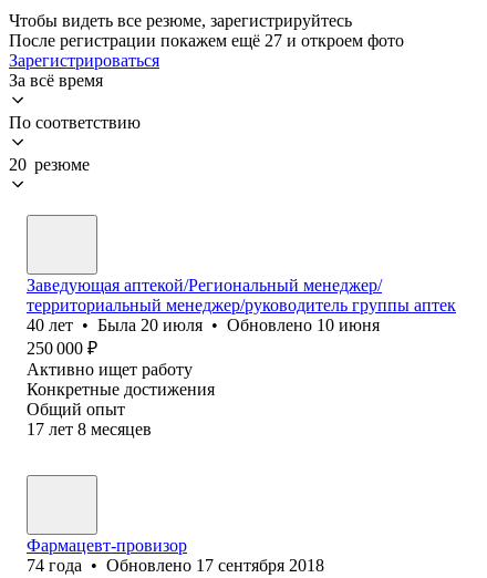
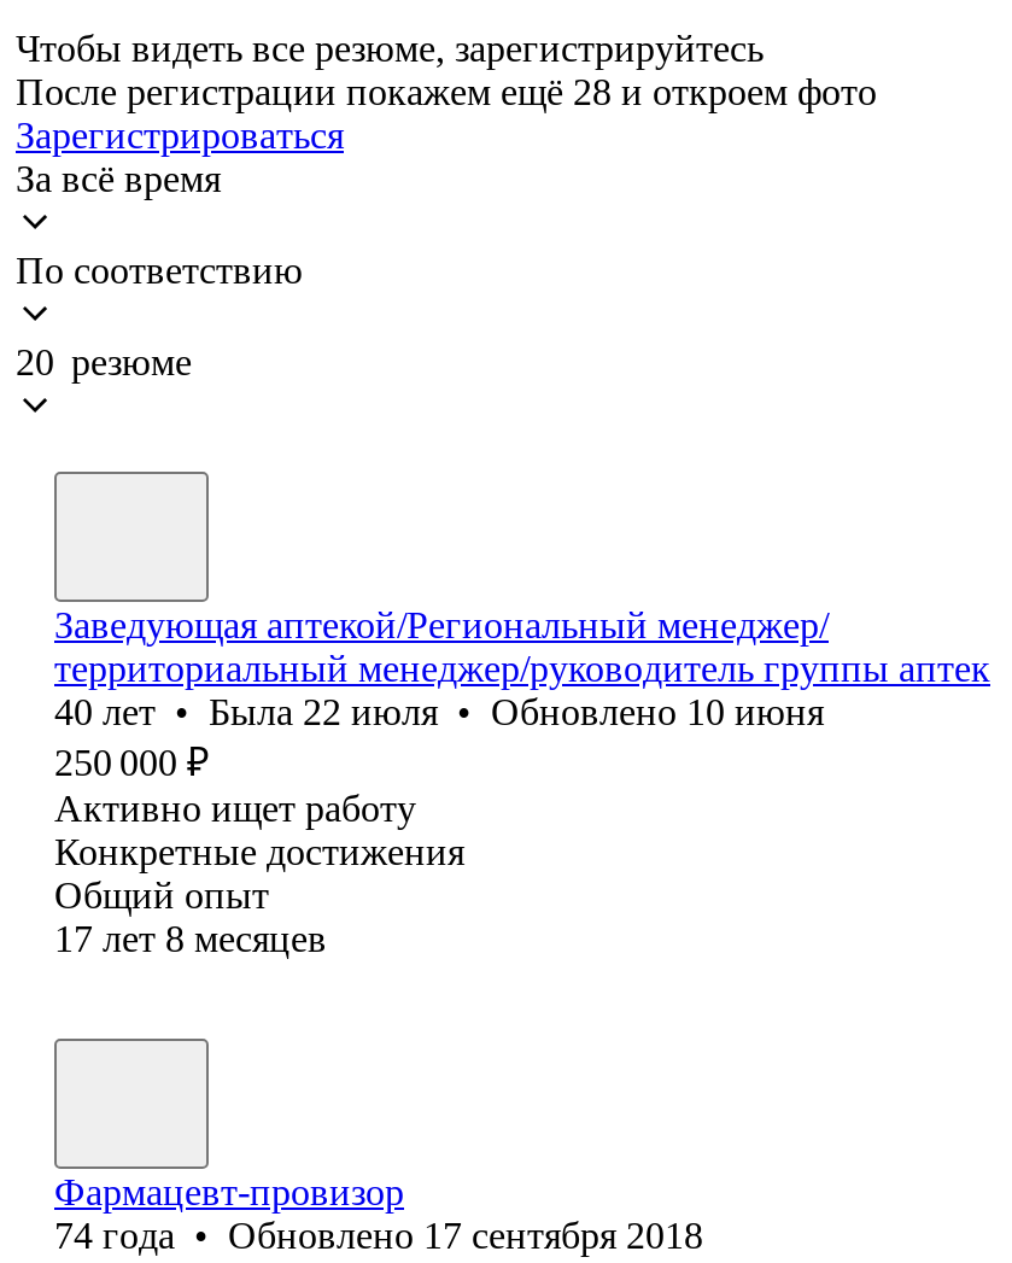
[9,31,404,50] После регистрации покажем ещё 27 и откроем фото -> [16,71,877,112] После регистрации покажем ещё 28 и откроем фото
[27,315,380,334] 40 лет • Была 20 июля • Обновлено 10 июня -> [54,691,824,732] 40 лет • Была 22 июля • Обновлено 10 июня

